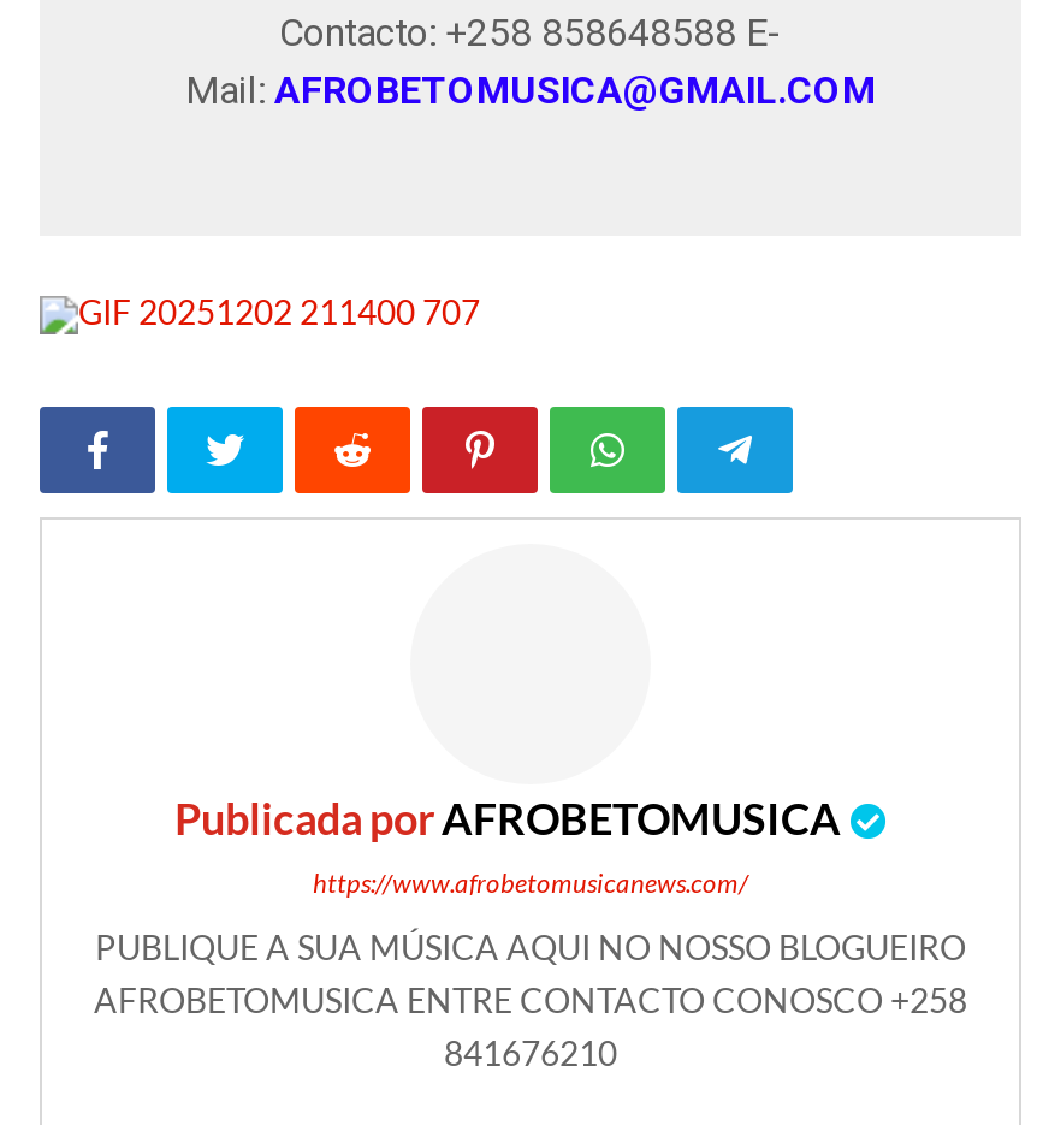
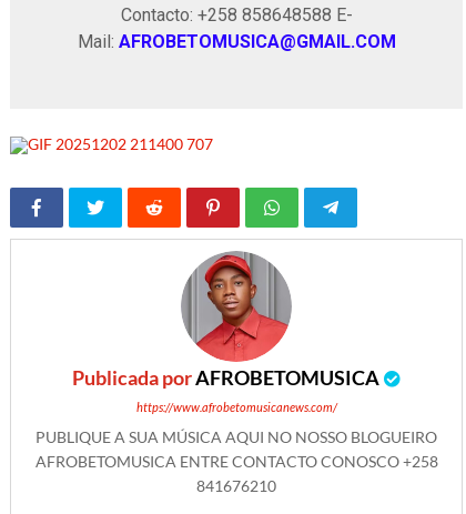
none -> [181,251,292,363] [image]

